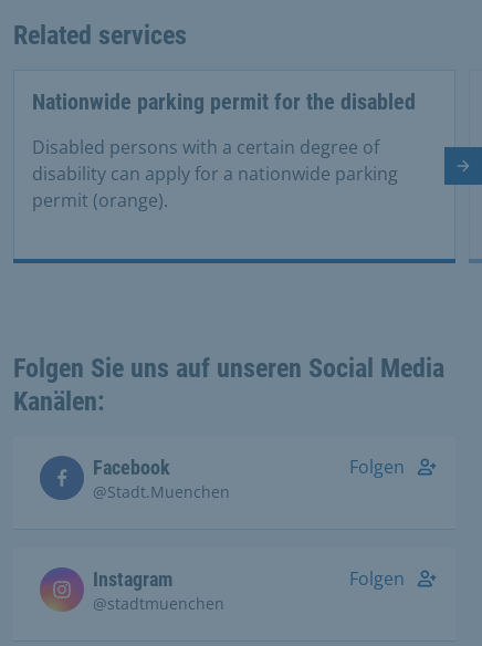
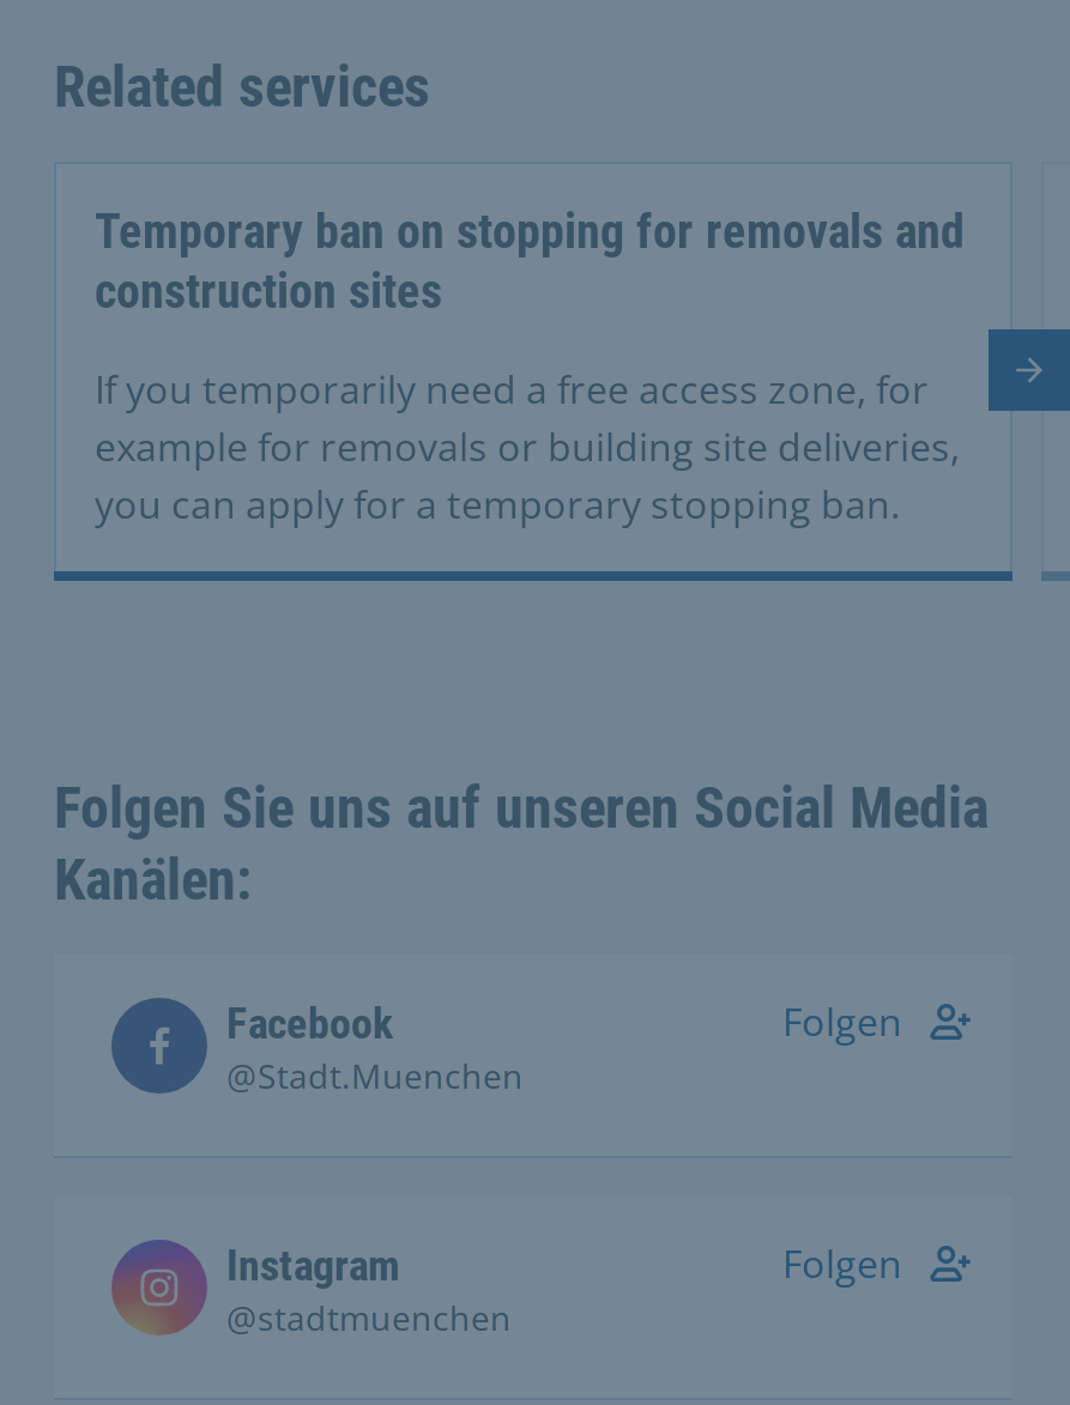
[32,88,416,115] Nationwide parking permit for the disabled -> [95,202,965,319] Temporary ban on stopping for removals and | construction sites
[32,135,398,212] Disabled persons with a certain degree of | disability can apply for a nationwide parking | permit (orange). -> [95,362,960,530] If you temporarily need a free access zone, for | example for removals or building site deliveries, | you can apply for a temporary stopping ban.

